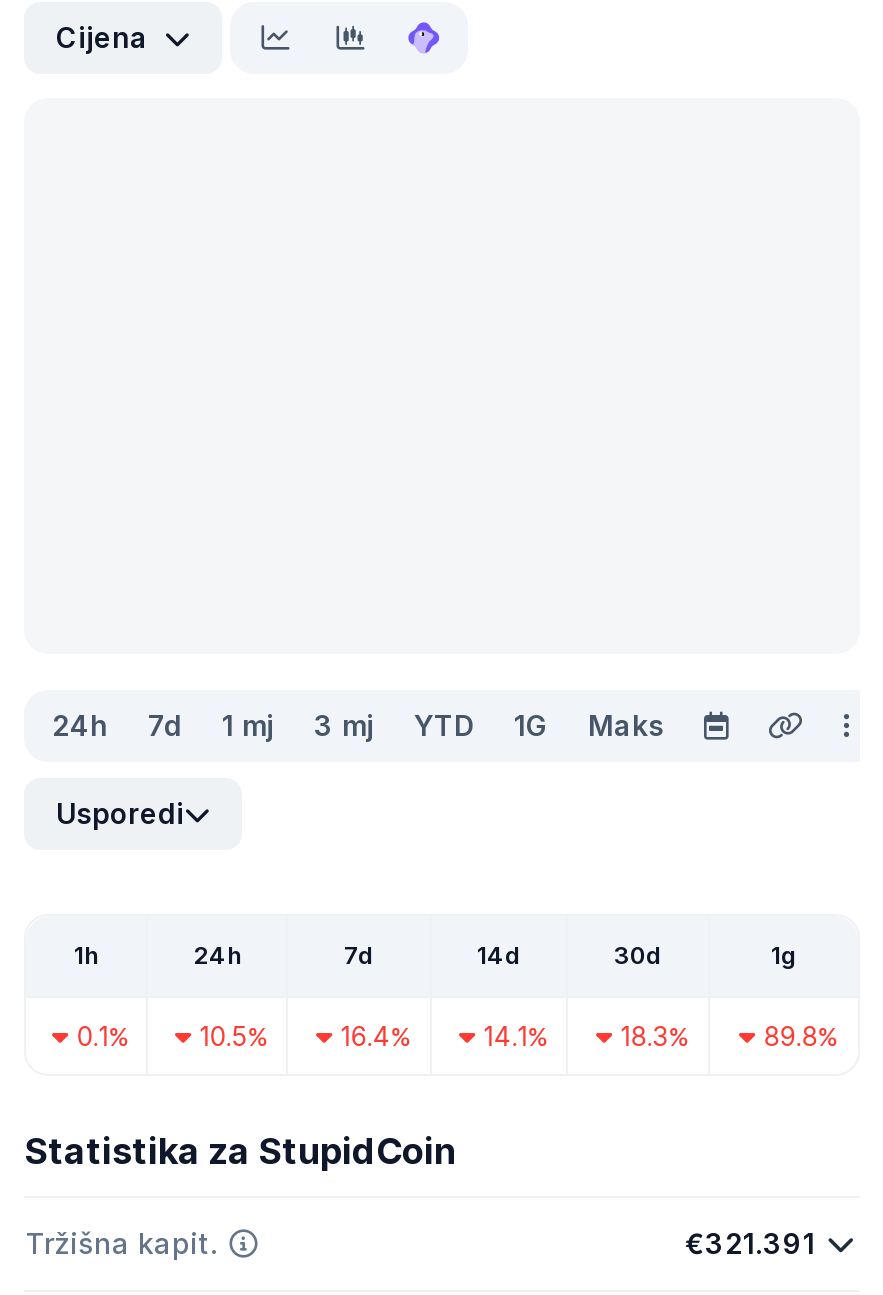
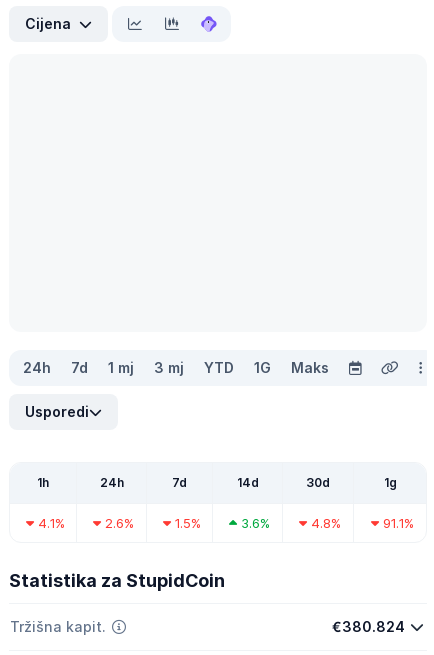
[76,1020,128,1052] 0.1% -> [38,515,65,531] 4.1%
[199,1020,267,1052] 10.5% -> [105,515,134,531] 2.6%
[340,1020,410,1052] 16.4% -> [175,515,201,531] 1.5%
[483,1020,547,1052] 14.1% -> [241,515,270,531] 3.6%
[620,1020,688,1052] 18.3% -> [311,515,341,531] 4.8%
[763,1020,837,1052] 89.8% -> [383,515,414,531] 91.1%
[685,1226,815,1260] €321.391 -> [331,618,404,635] €380.824

